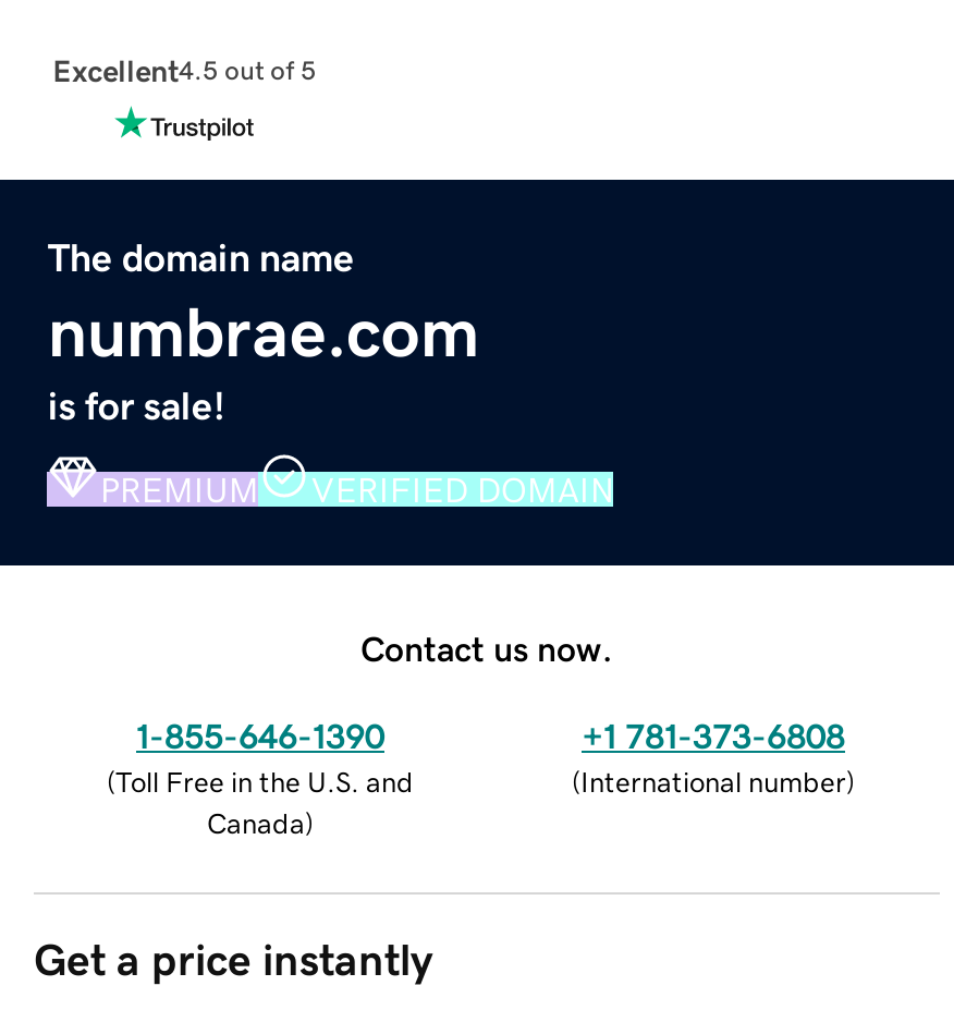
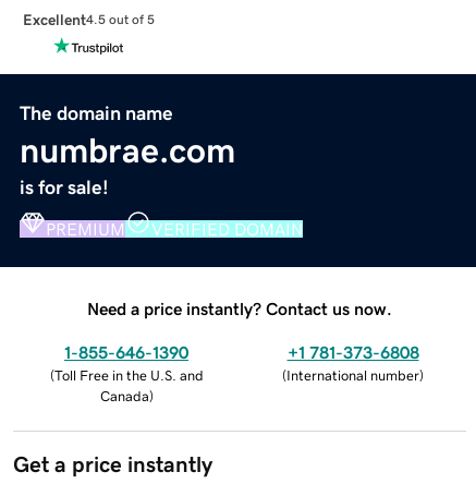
[360,630,613,665] Contact us now. -> [87,299,392,317] Need a price instantly? Contact us now.

